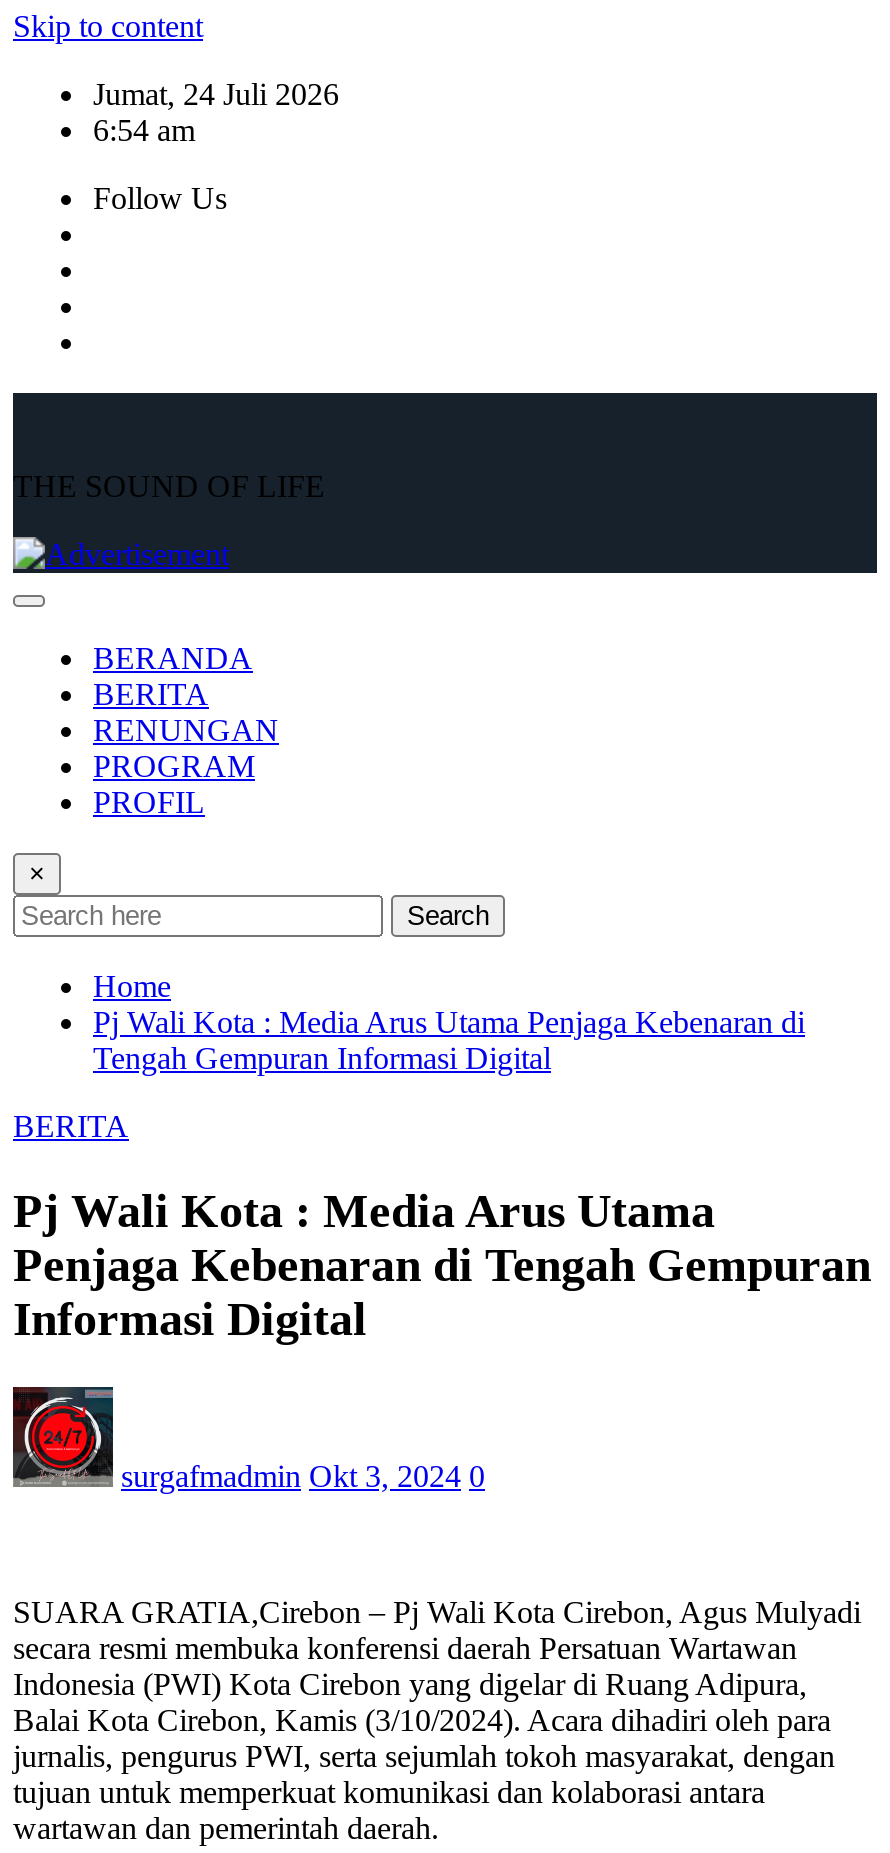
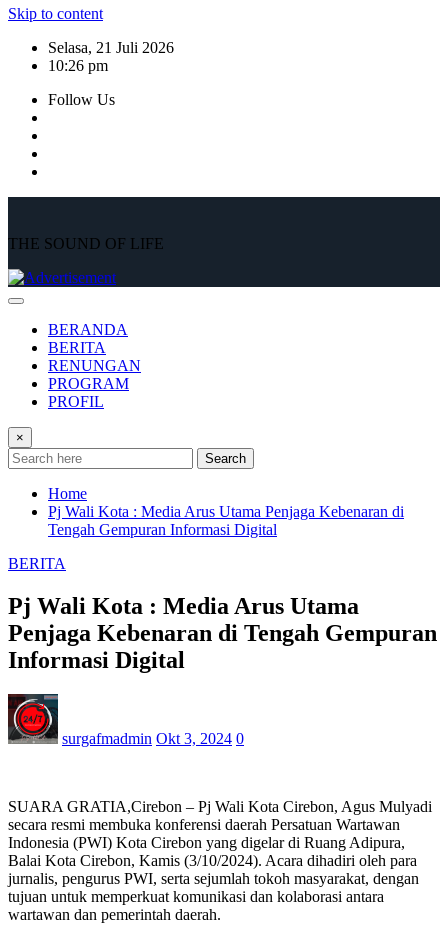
[93,77,339,147] Jumat, 24 Juli 2026 | 6:54 am -> [48,39,174,74] Selasa, 21 Juli 2026 | 10:26 pm

